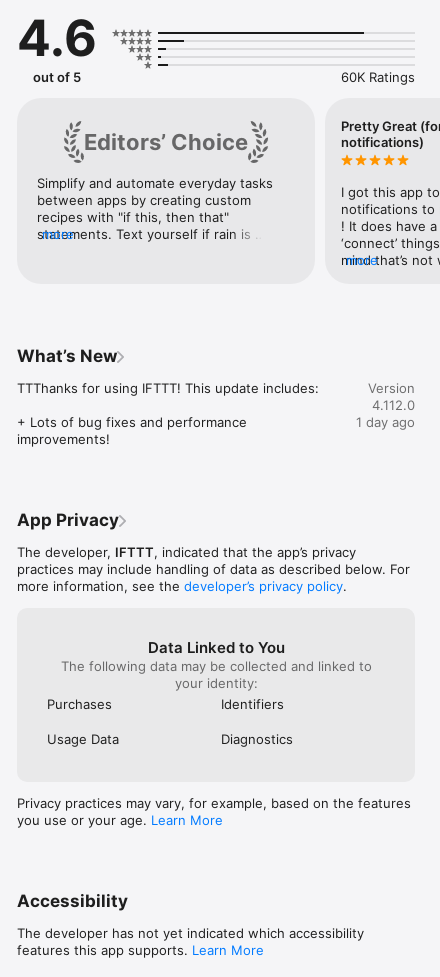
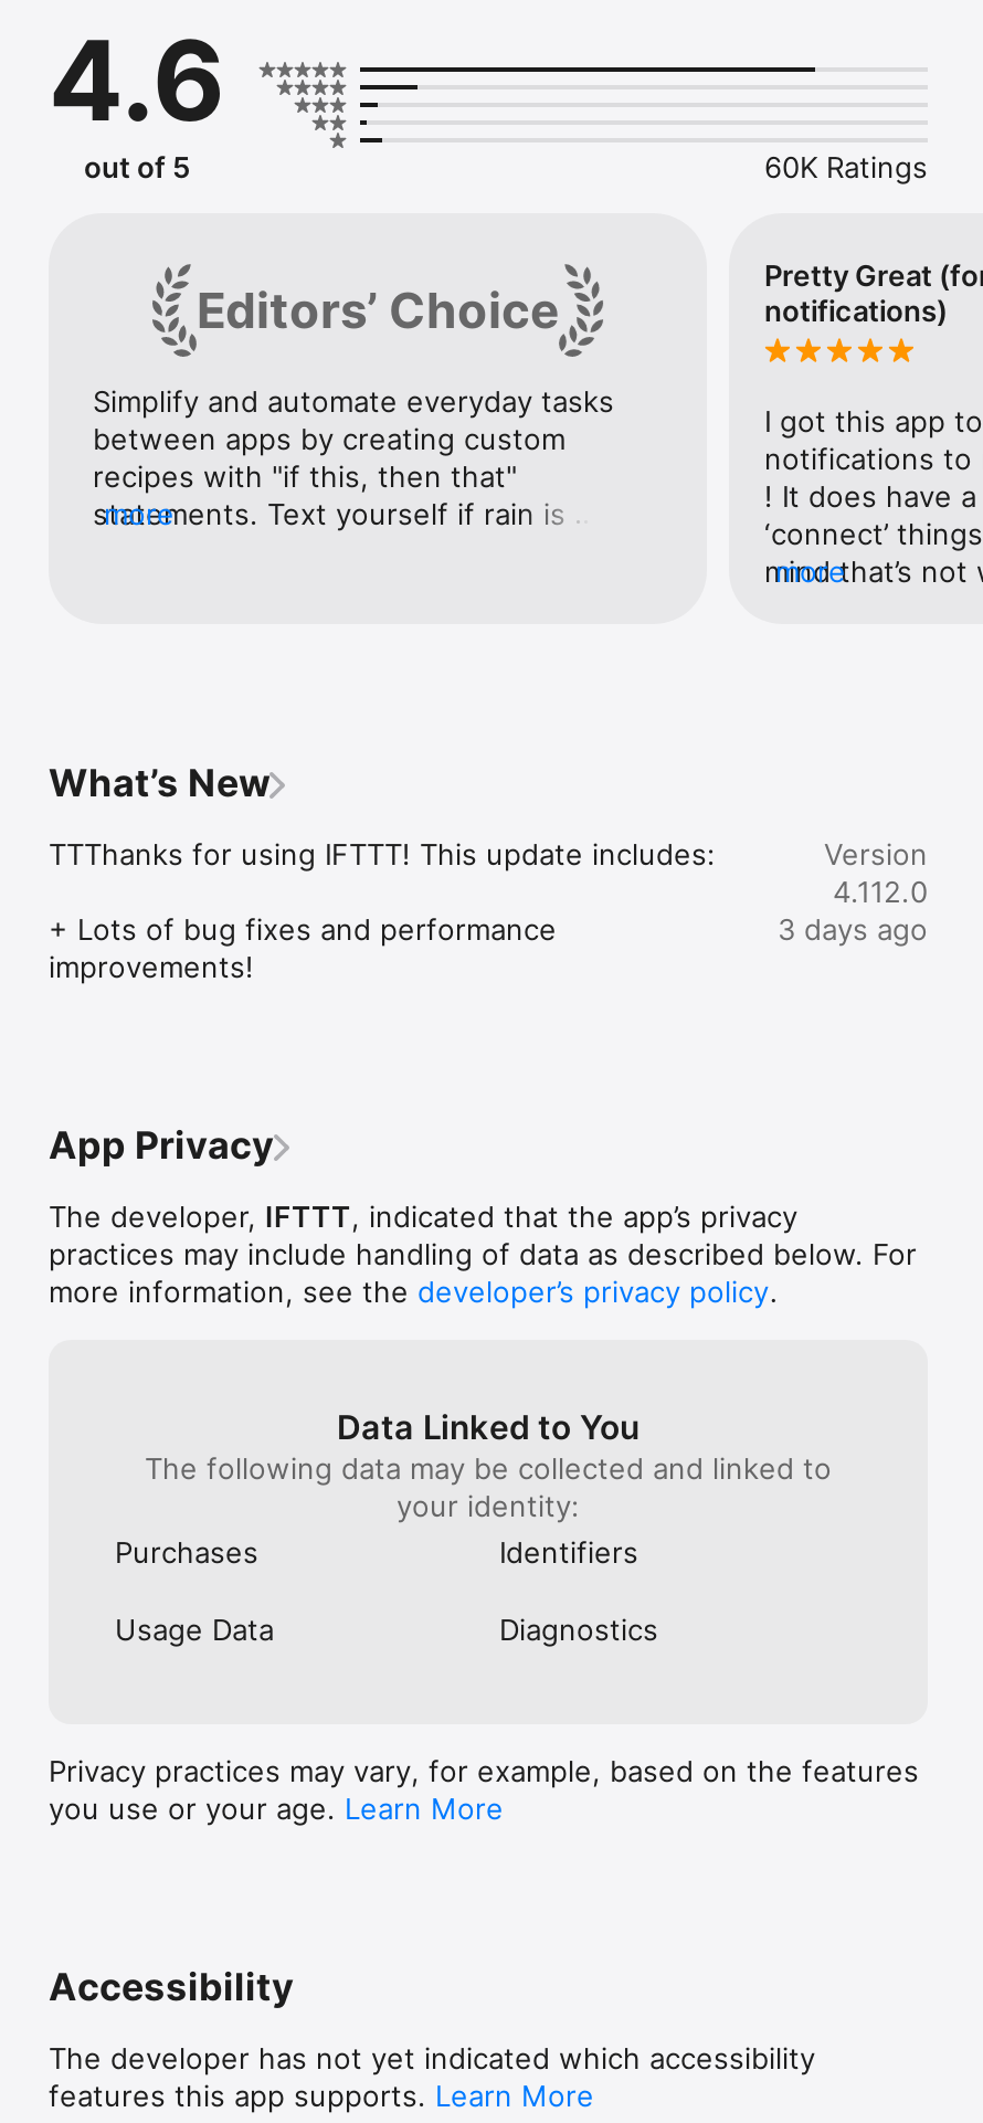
[356,414,415,430] 1 day ago -> [778,912,928,947] 3 days ago

